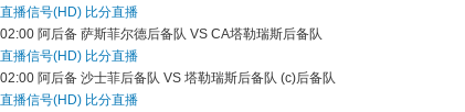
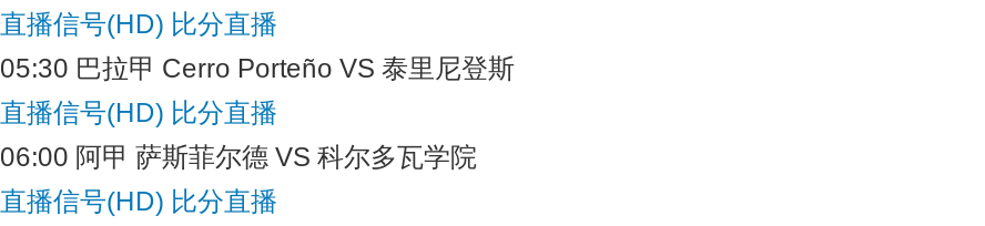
[0,26,323,42] 02:00 阿后备萨斯菲尔德后备队 VS CA塔勒瑞斯后备队 -> [0,53,515,84] 05:30 巴拉甲Cerro Porteño VS 泰里尼登斯
[0,70,336,86] 02:00 阿后备沙士菲后备队 VS 塔勒瑞斯后备队 (c)后备队 -> [0,142,477,173] 06:00 阿甲萨斯菲尔德 VS 科尔多瓦学院

